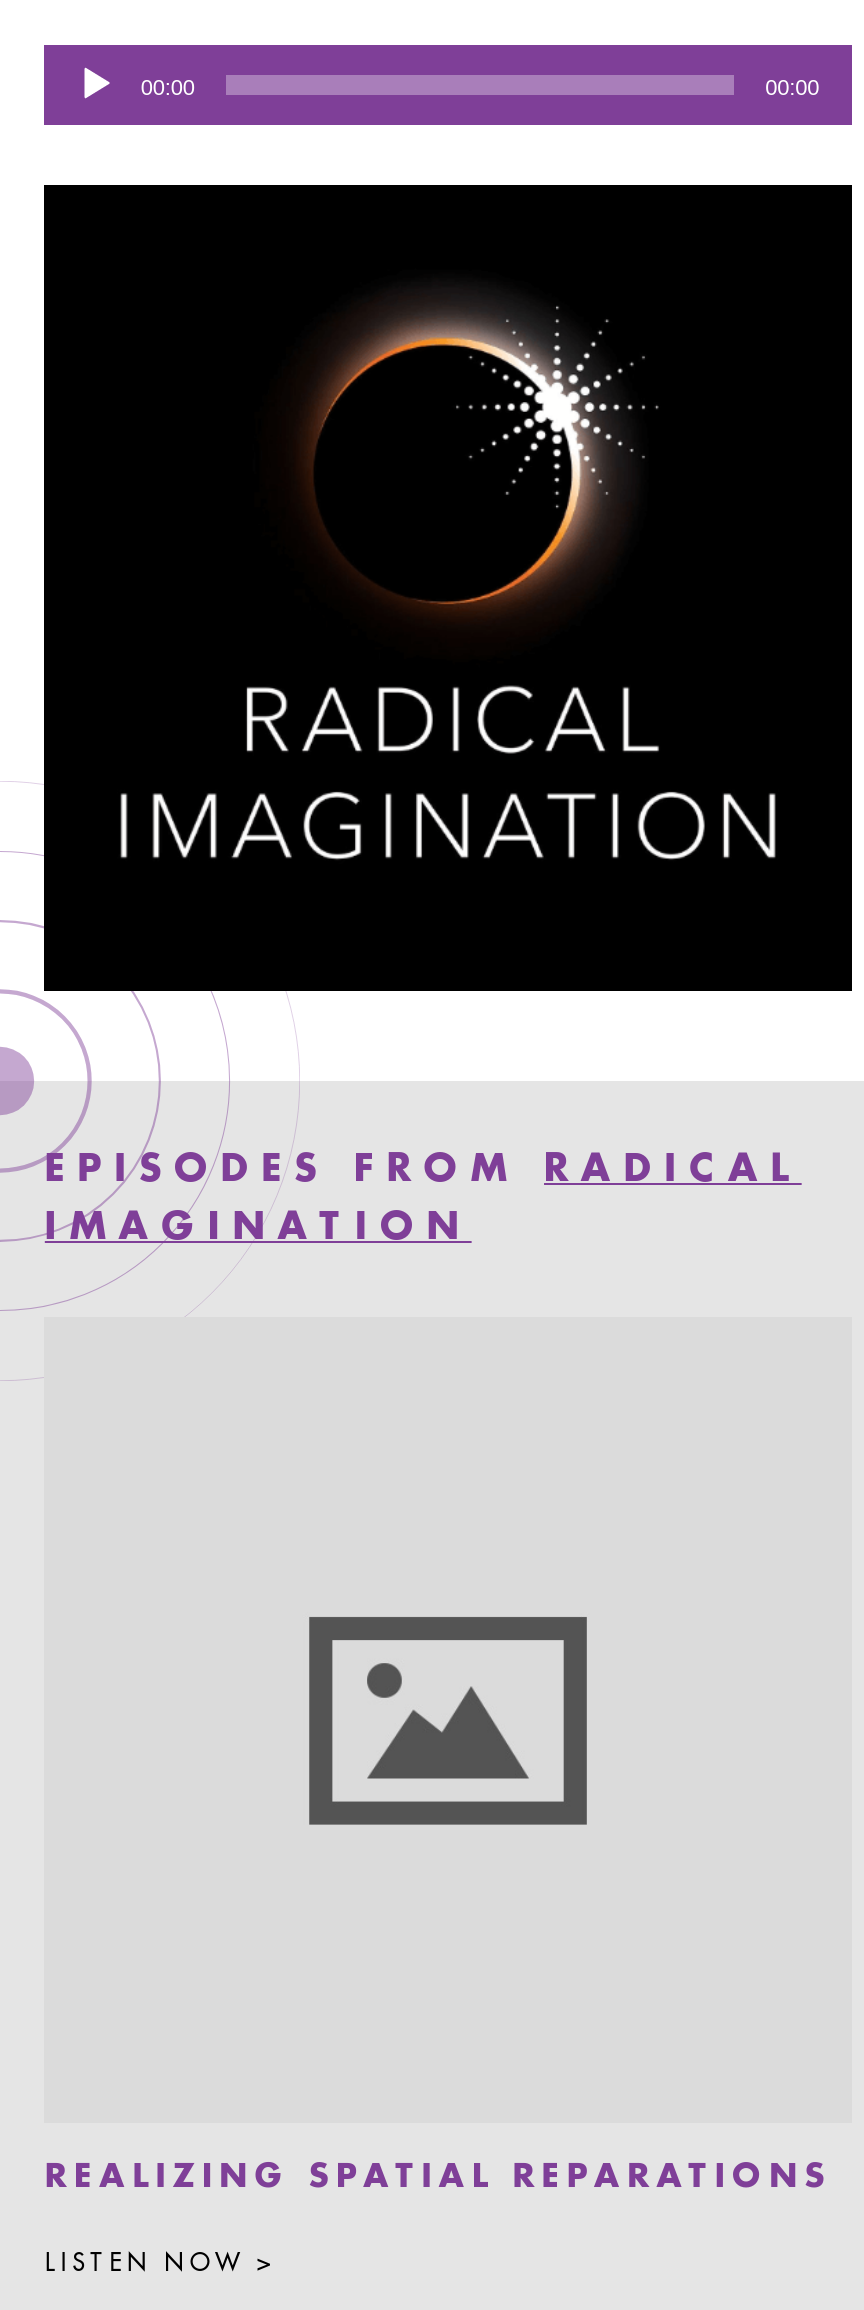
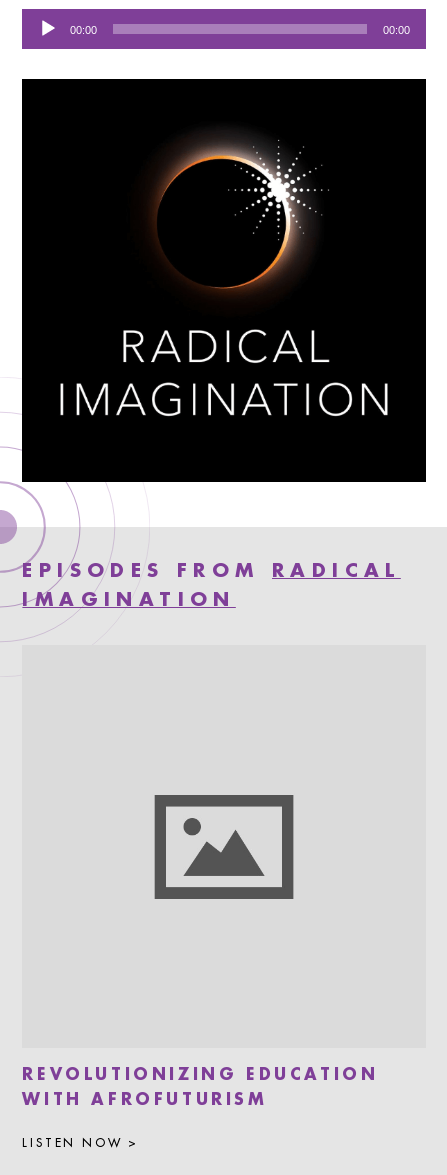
[45,2161,832,2193] REALIZING SPATIAL REPARATIONS -> [22,1067,378,1108] REVOLUTIONIZING EDUCATION | WITH AFROFUTURISM

